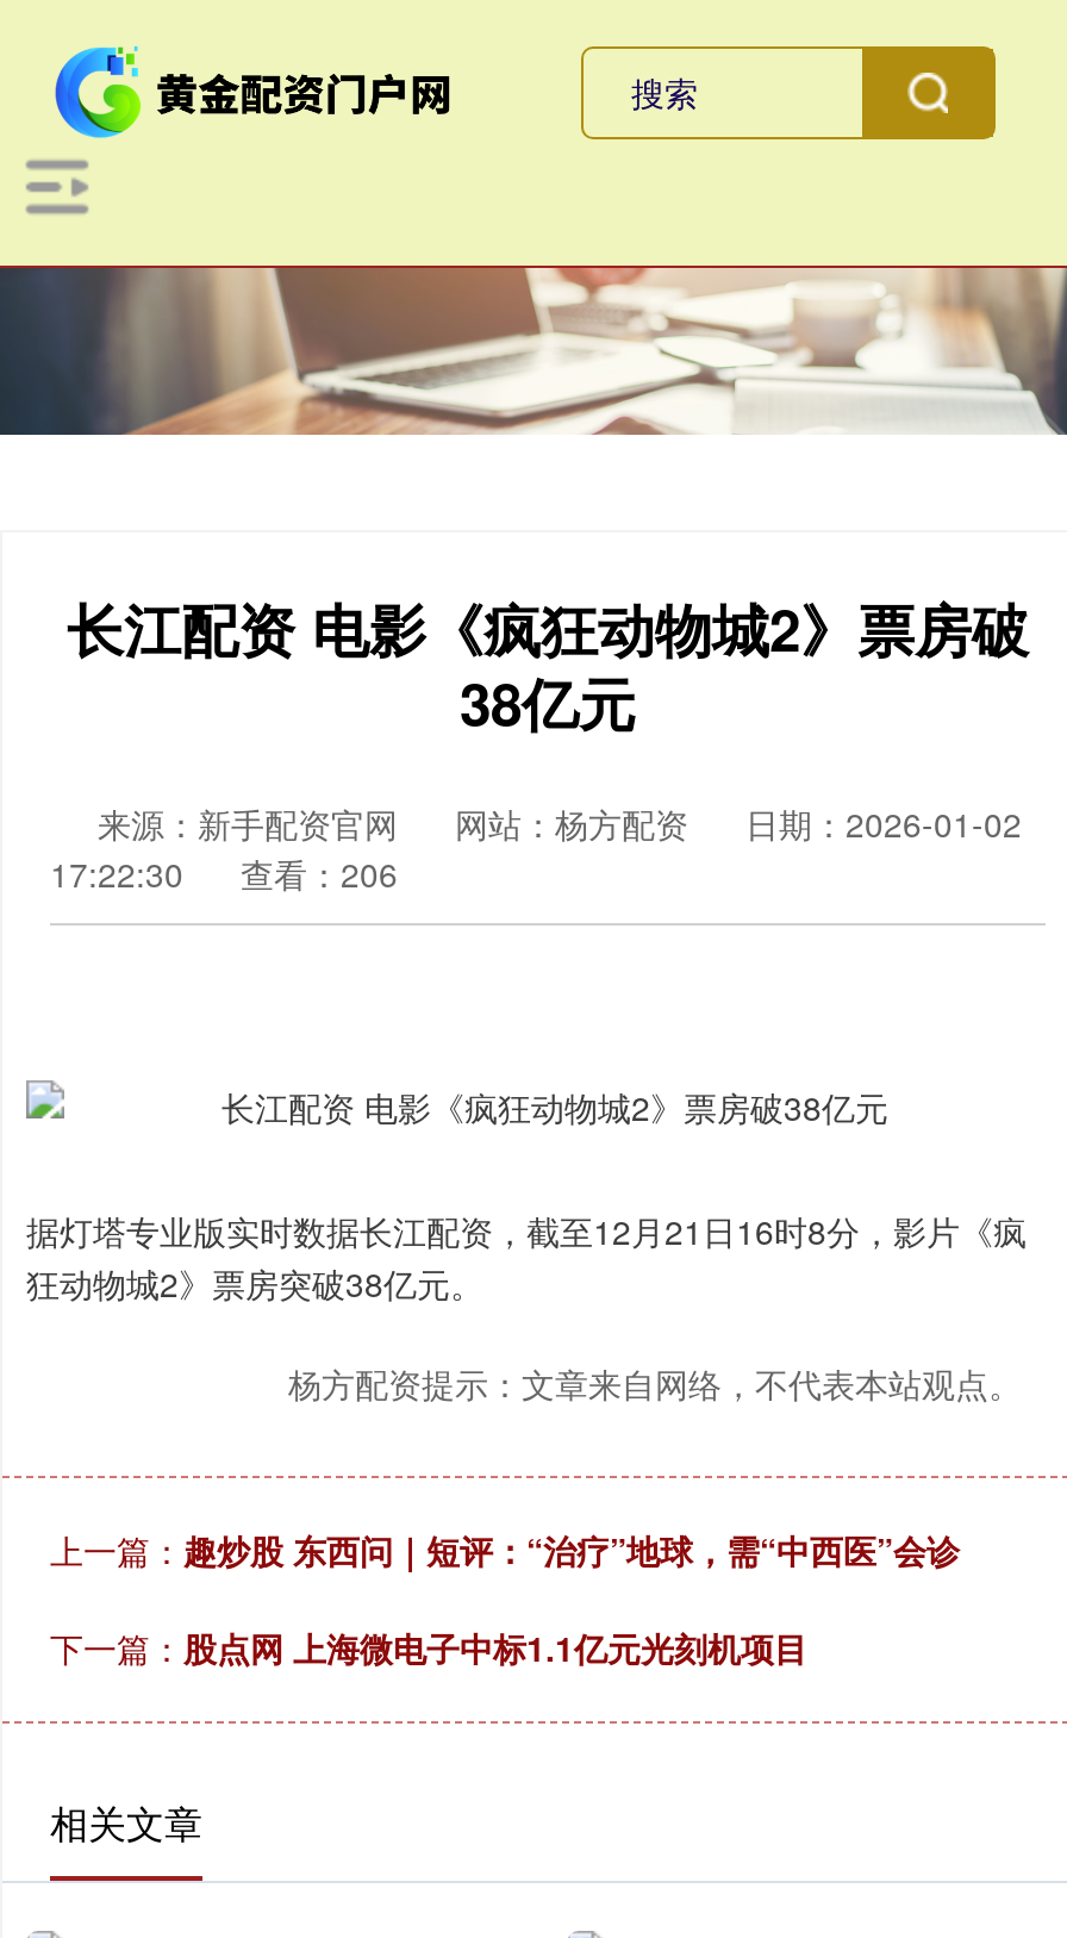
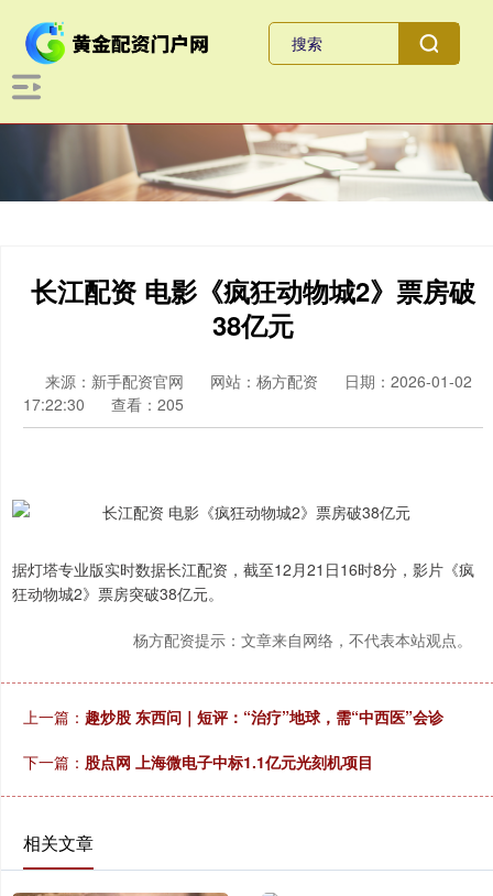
[50,849,398,897] 17:22:30 查看：206 -> [23,393,184,415] 17:22:30 查看：205

